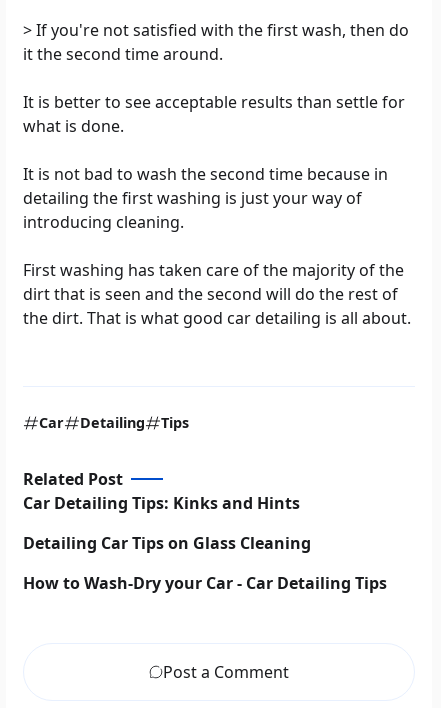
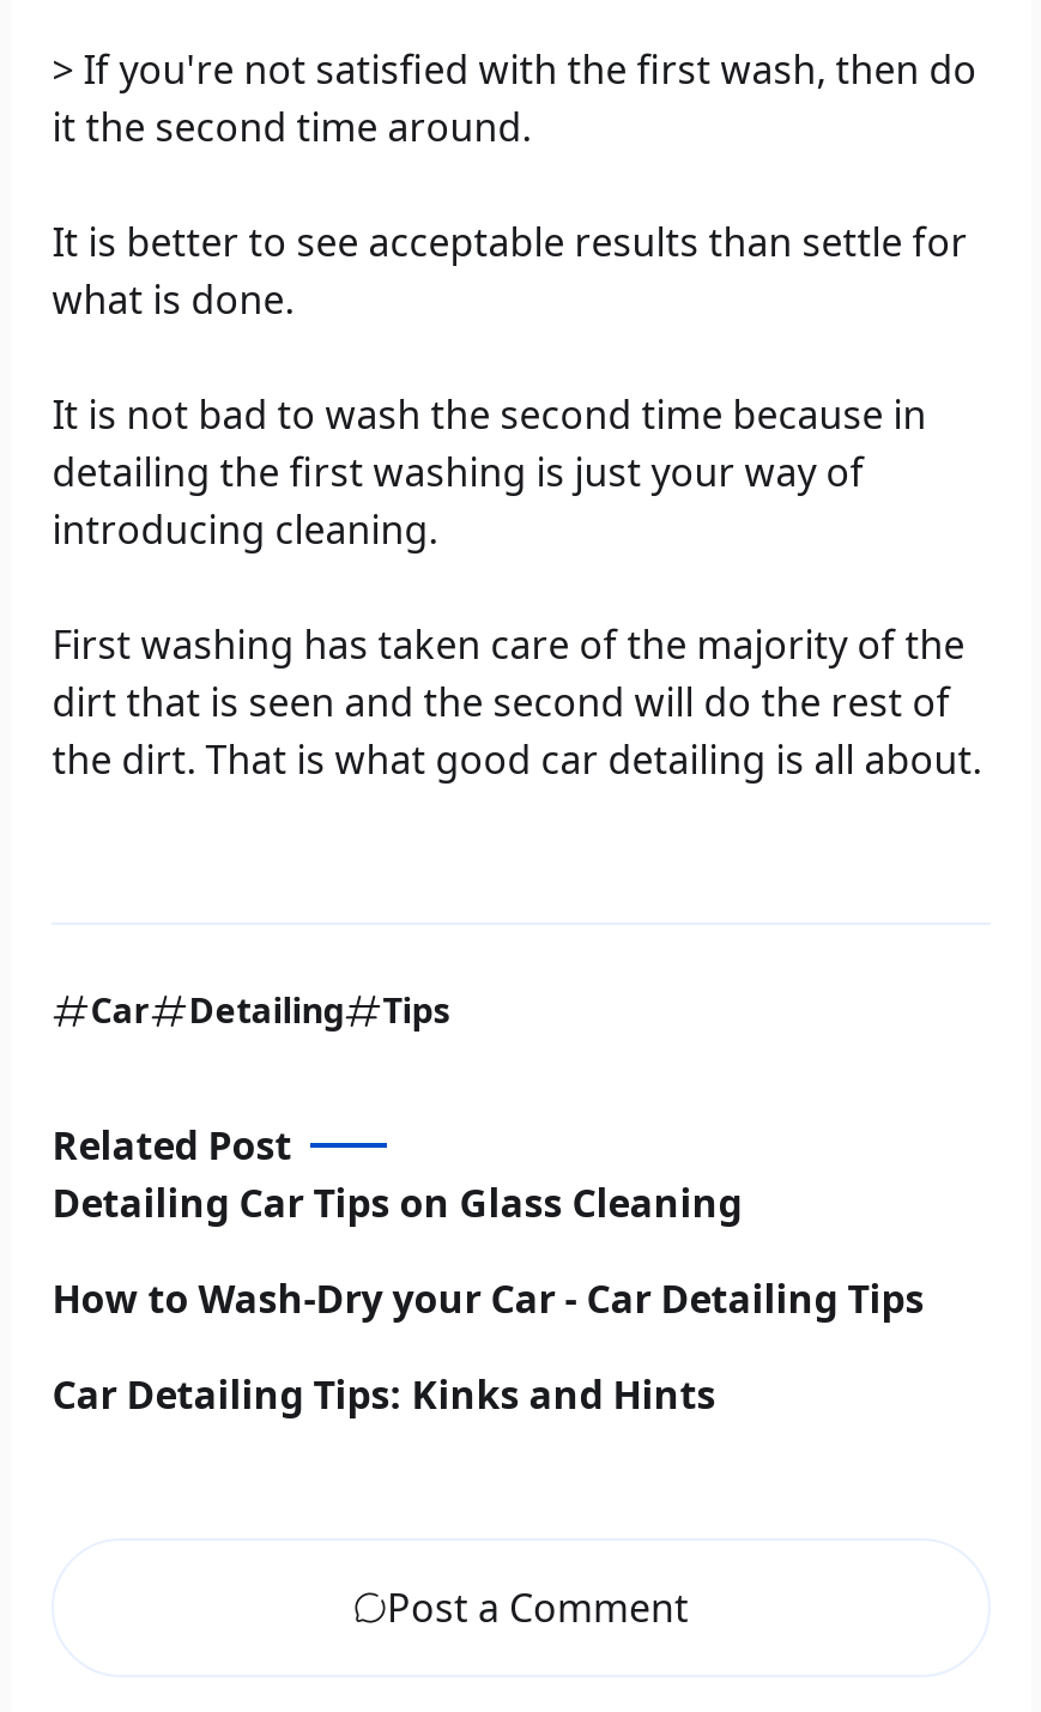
moved [23,492,300,514] -> [52,1368,716,1421]: Car Detailing Tips: Kinks and Hints
moved [23,532,387,594] -> [52,1176,924,1325]: Detailing Car Tips on Glass Cleaning | How to Wash-Dry your Car - Car Detailing Tips

